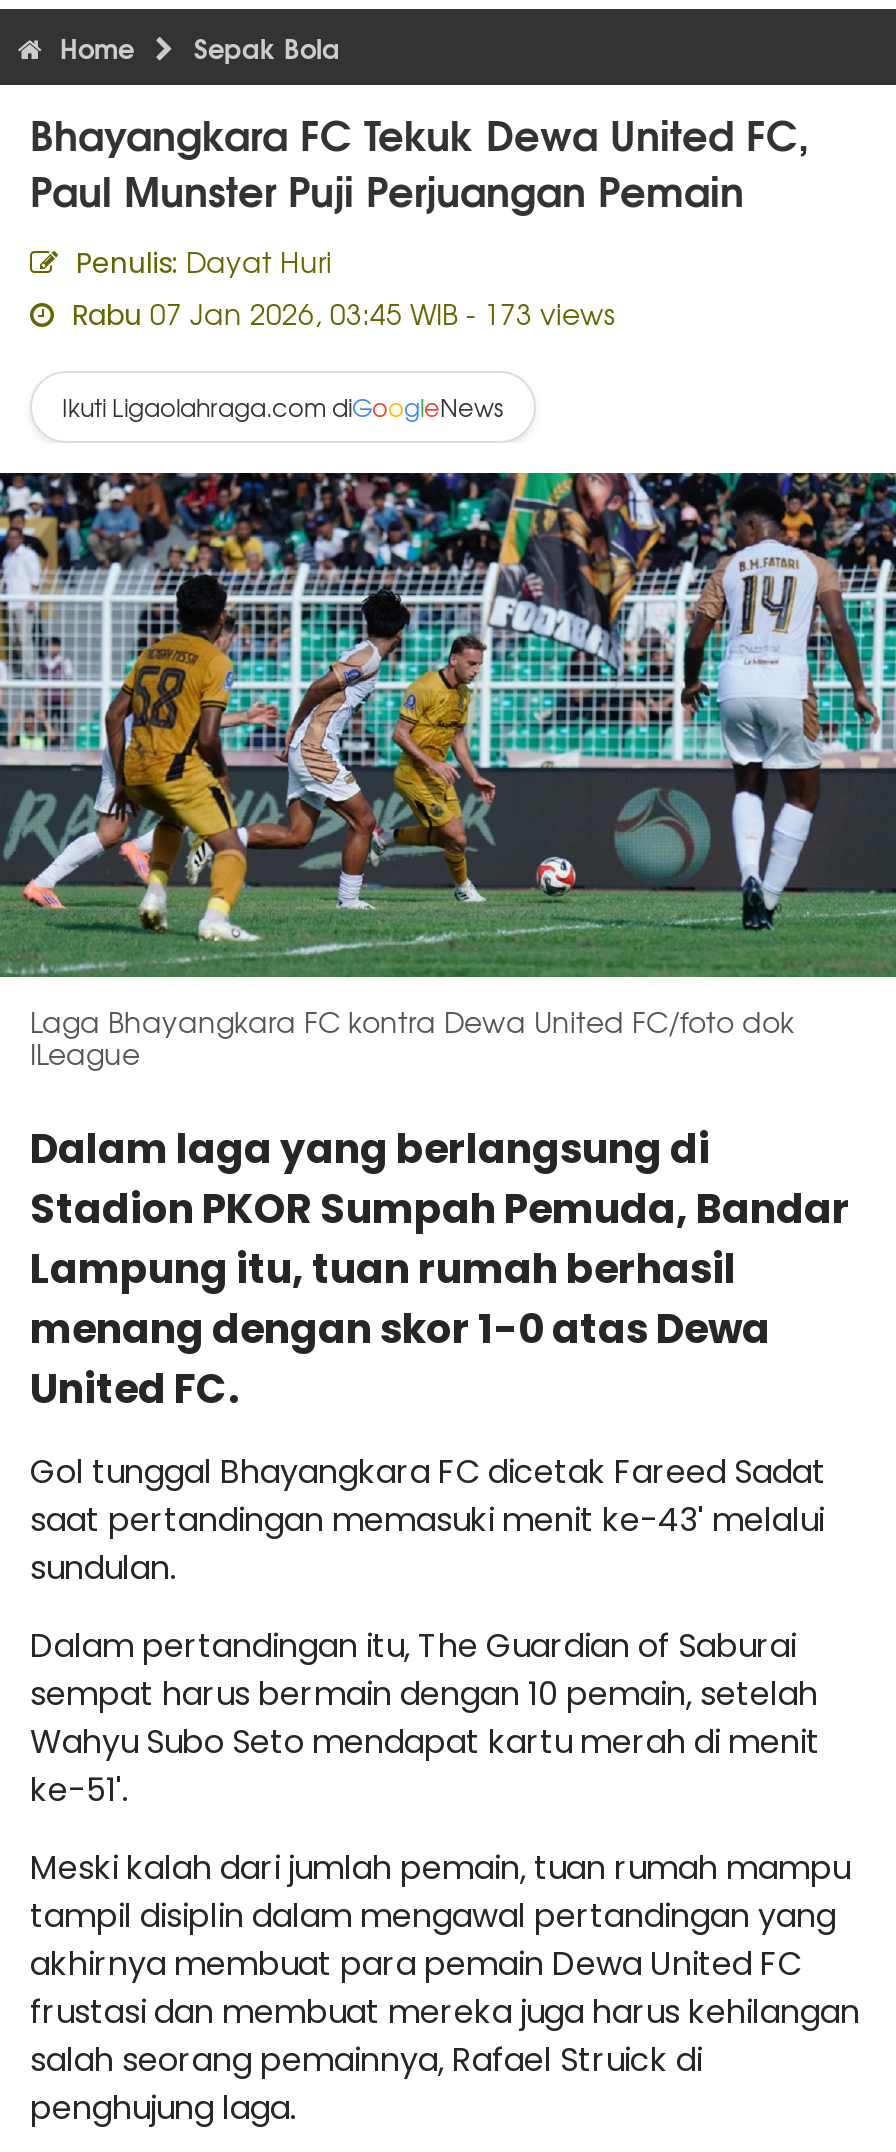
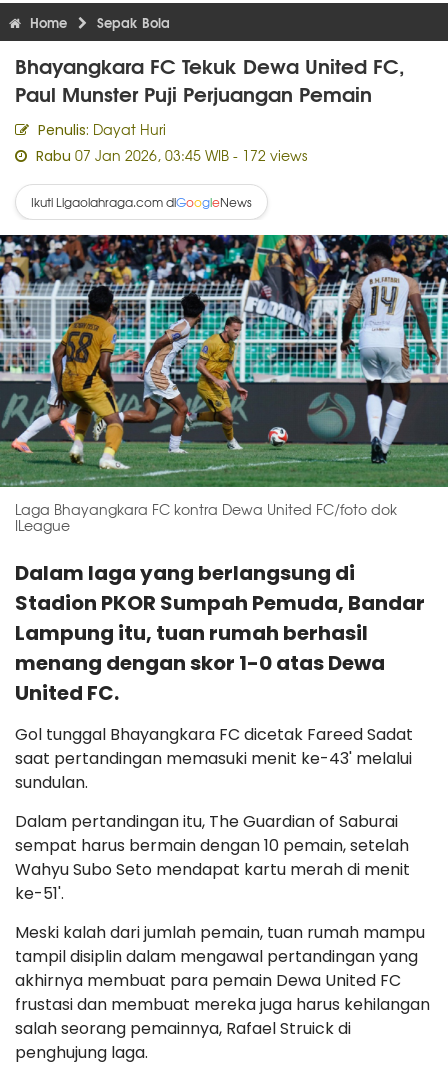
[64,293,614,333] Rabu 07 Jan 2026, 03:45 WIB - 173 views -> [32,145,307,165] Rabu 07 Jan 2026, 03:45 WIB - 172 views

